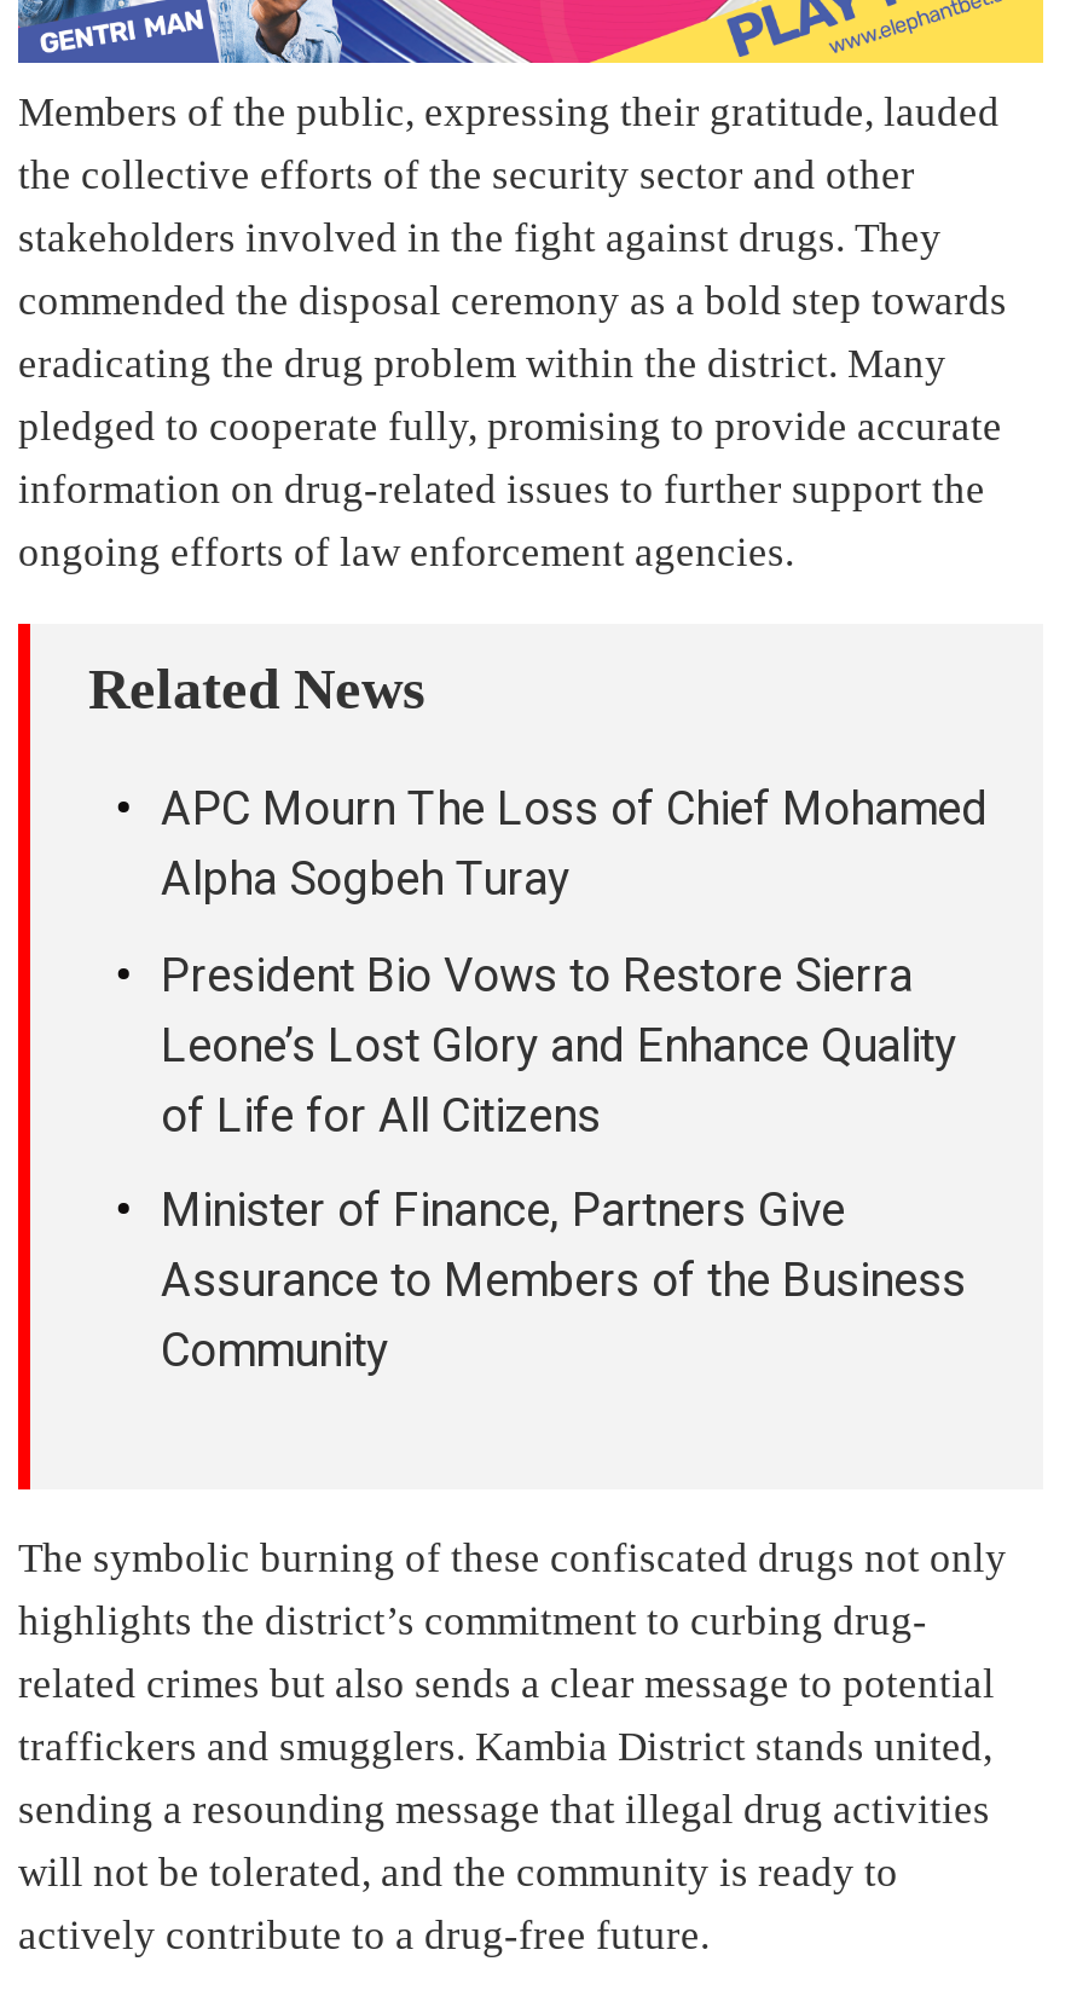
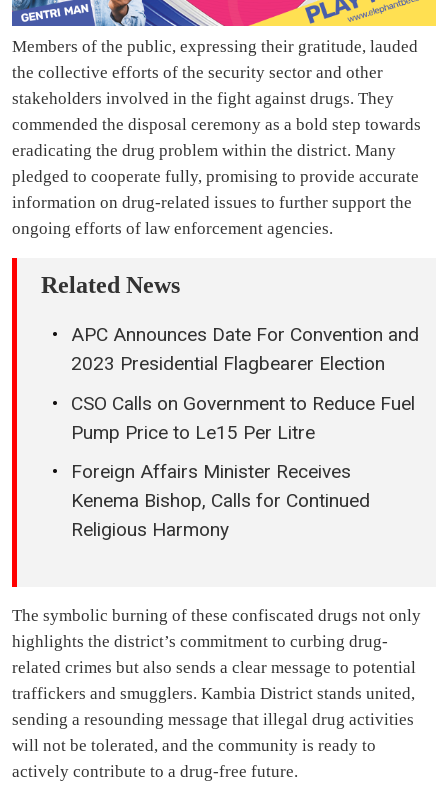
[161,782,988,908] APC Mourn The Loss of Chief Mohamed | Alpha Sogbeh Turay -> [71,323,419,375] APC Announces Date For Convention and | 2023 Presidential Flagbearer Election
[161,948,956,1143] President Bio Vows to Restore Sierra | Leone’s Lost Glory and Enhance Quality | of Life for All Citizens -> [71,392,415,444] CSO Calls on Government to Reduce Fuel | Pump Price to Le15 Per Litre
[161,1184,966,1379] Minister of Finance, Partners Give | Assurance to Members of the Business | Community -> [71,460,370,541] Foreign Affairs Minister Receives | Kenema Bishop, Calls for Continued | Religious Harmony

